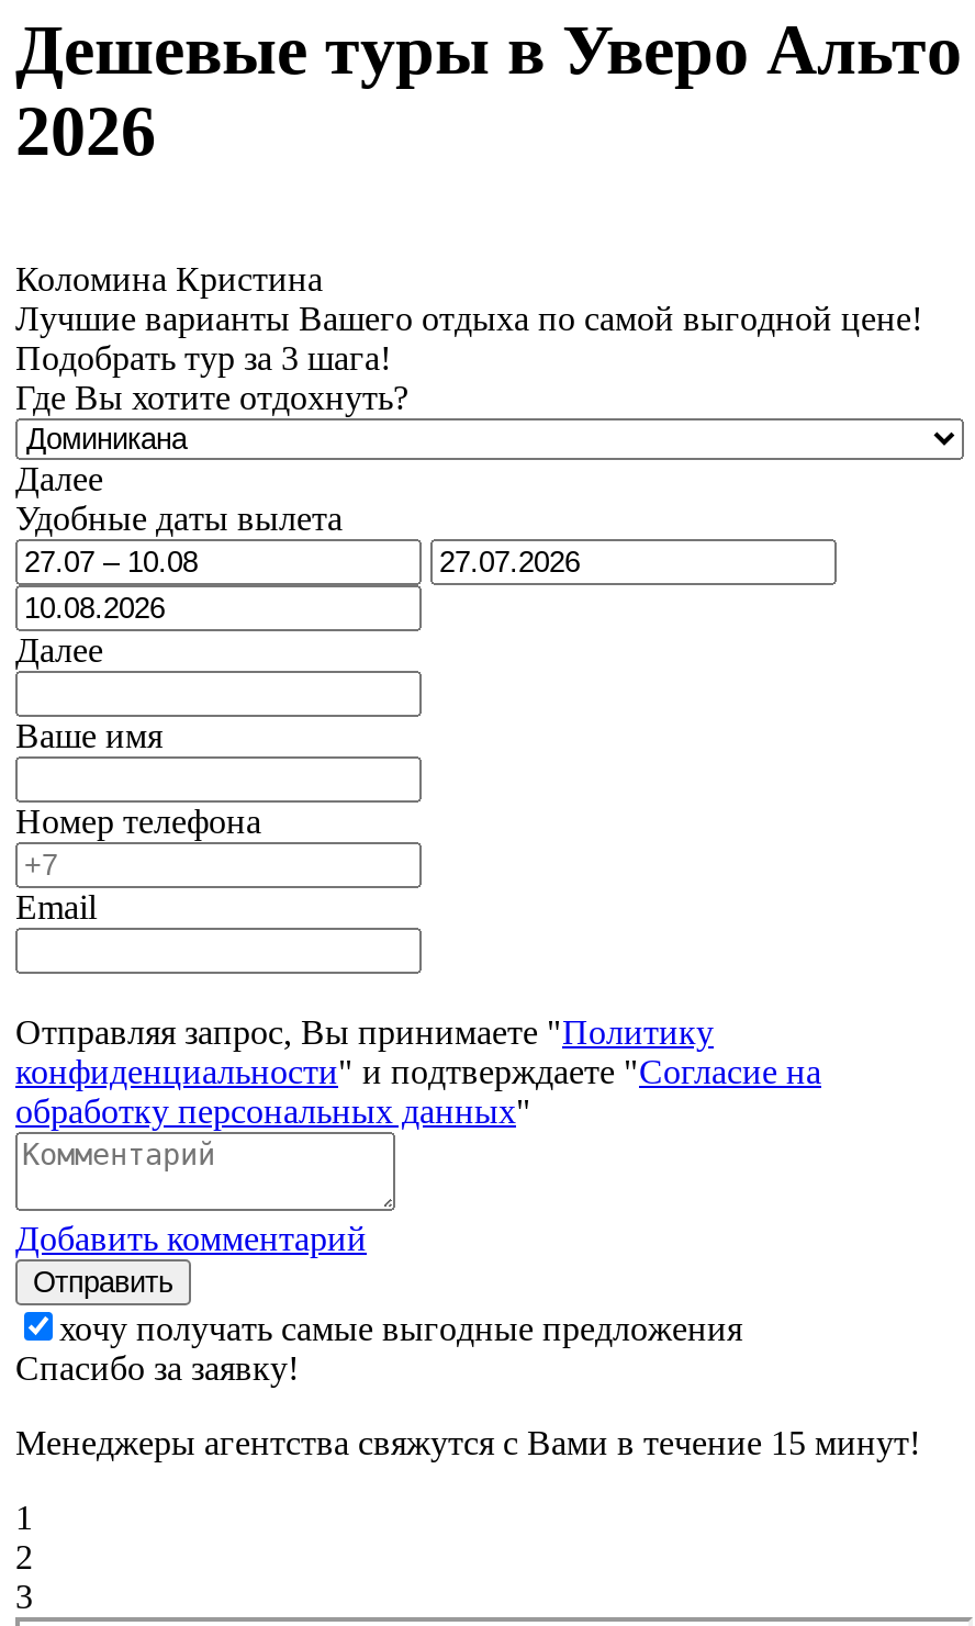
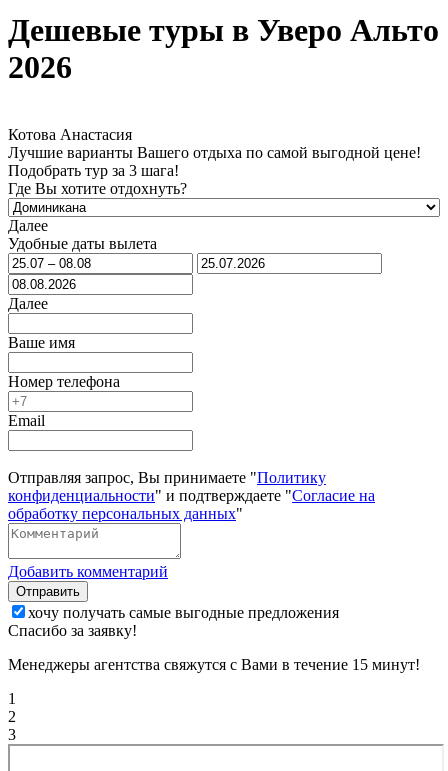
[15,260,323,297] Коломина Кристина -> [8,126,132,143] Котова Анастасия

